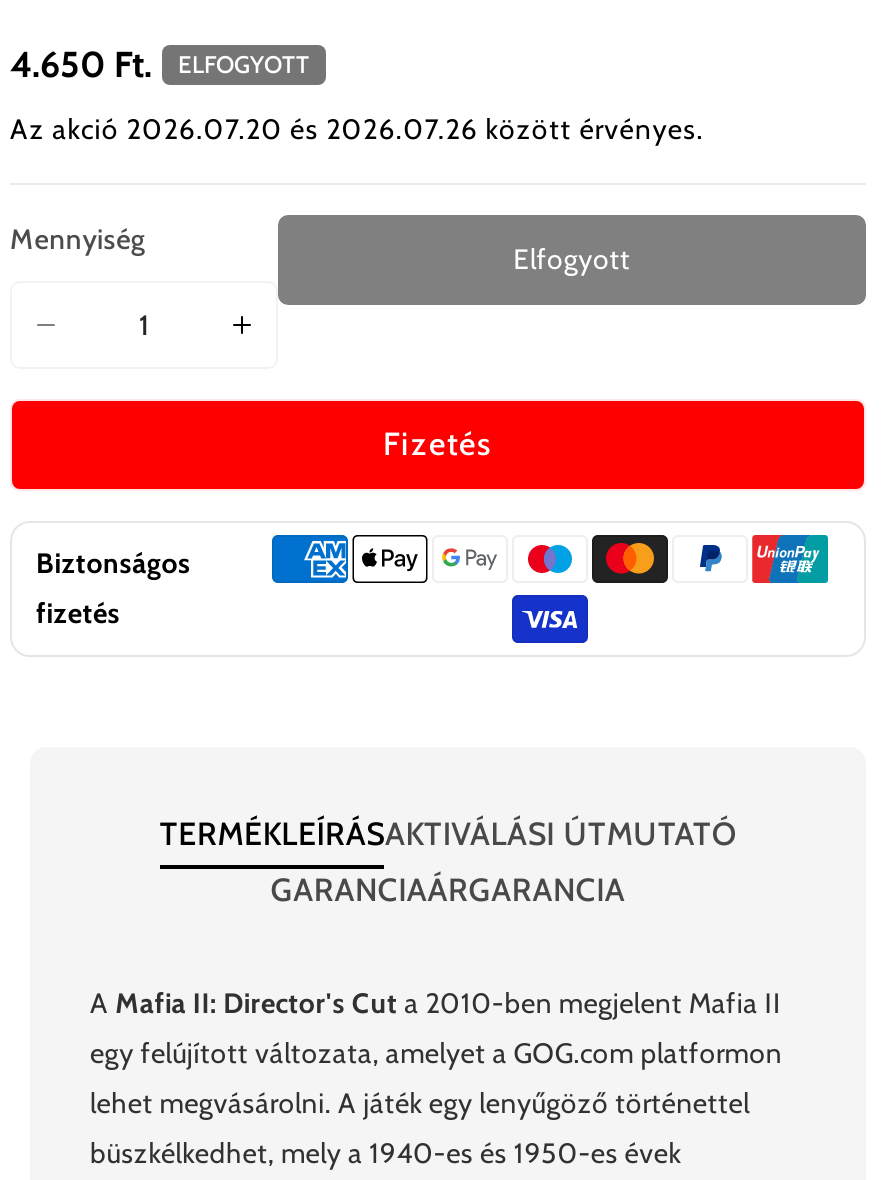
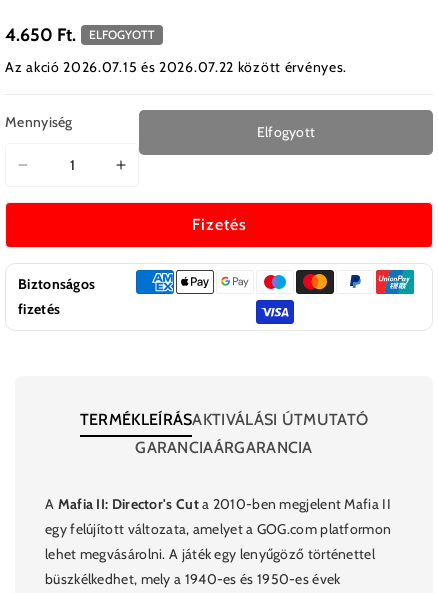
[10,111,704,147] Az akció 2026.07.20 és 2026.07.26 között érvényes. -> [5,58,347,76] Az akció 2026.07.15 és 2026.07.22 között érvényes.

